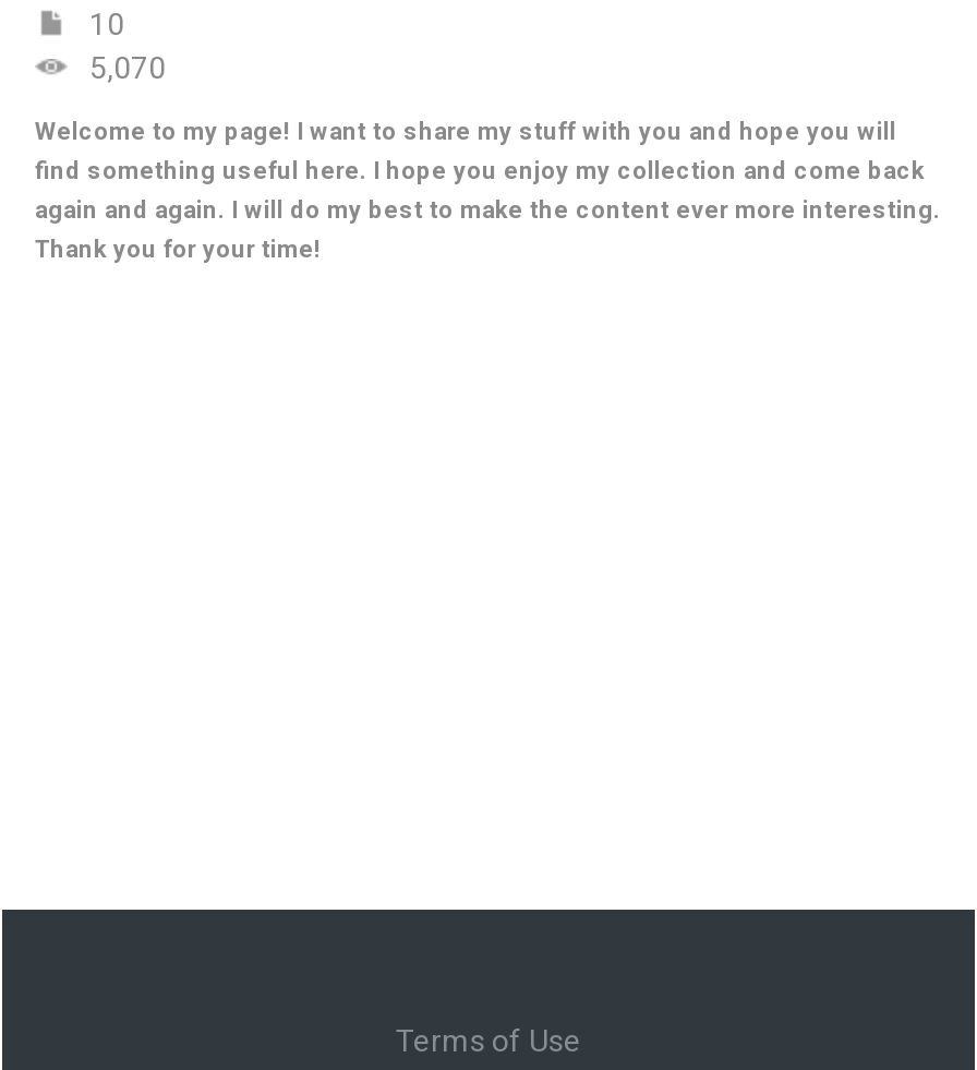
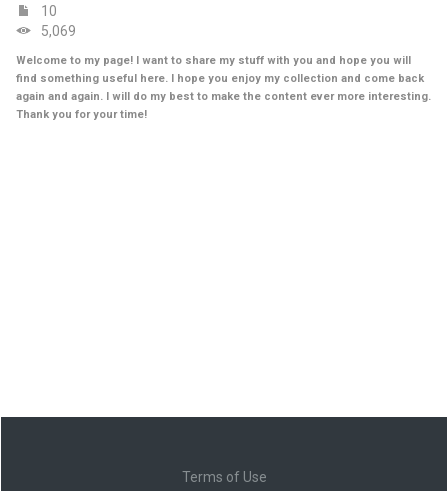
[89,50,166,85] 5,070 -> [41,23,76,39] 5,069

